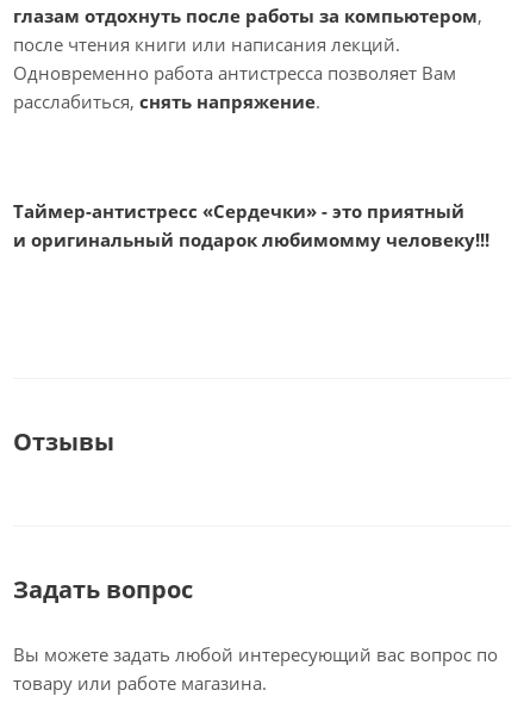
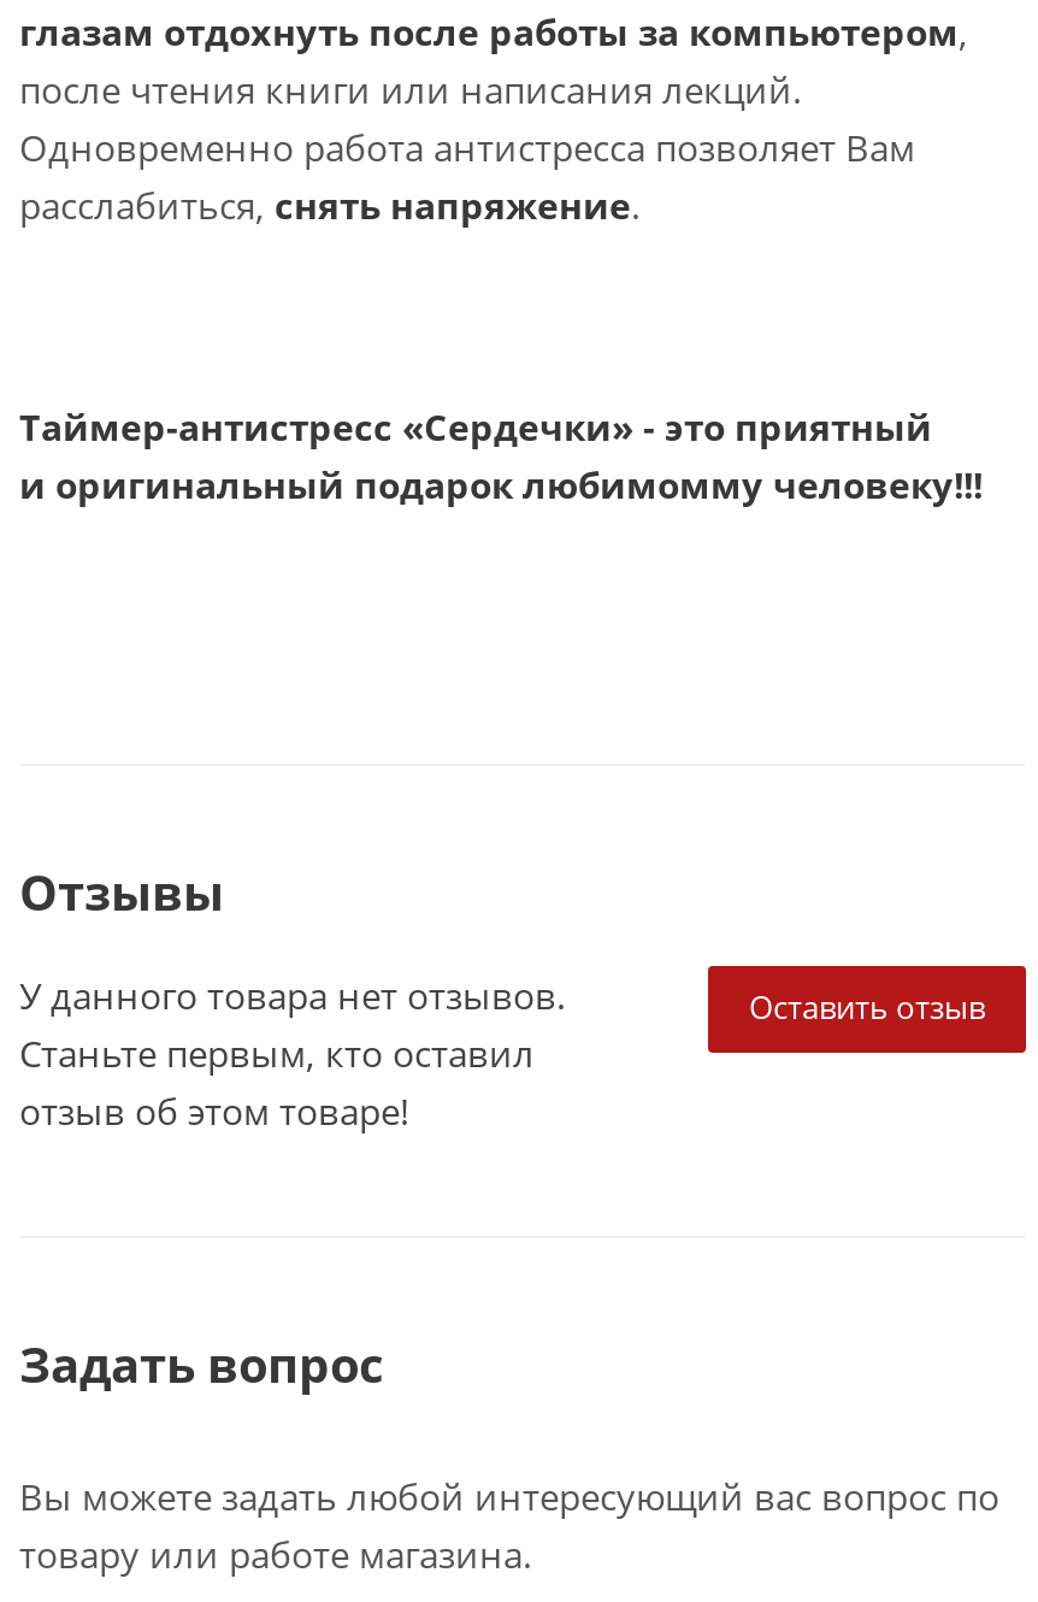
none -> [19,971,985,1135] Оставить отзыв | У данного товара нет отзывов. | Станьте первым, кто оставил | отзыв об этом товаре!

